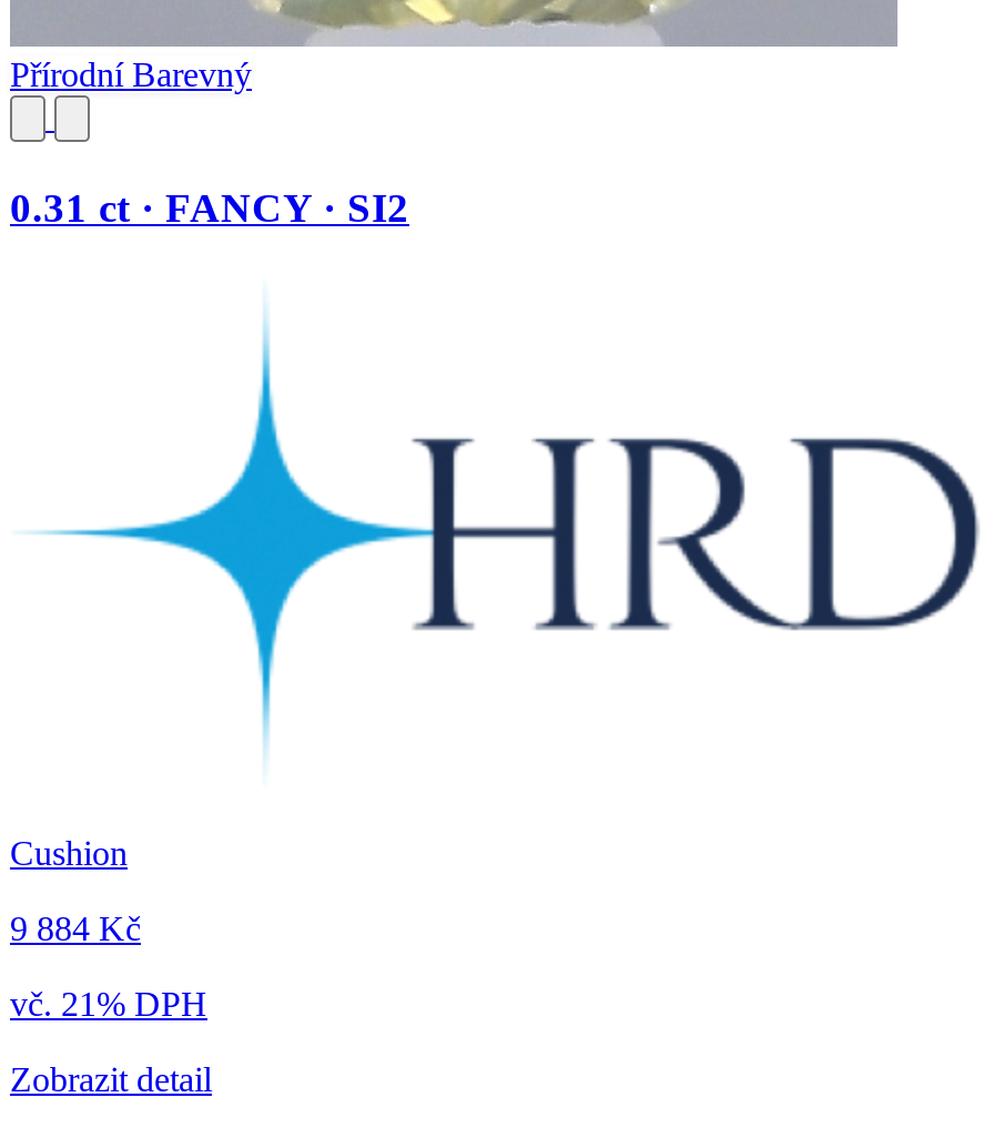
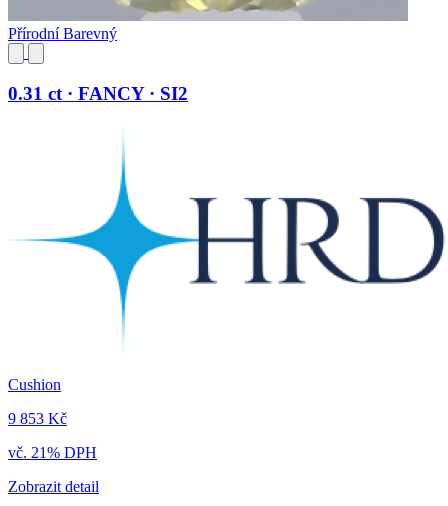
[10,908,141,946] 9 884 Kč -> [8,409,67,426] 9 853 Kč

